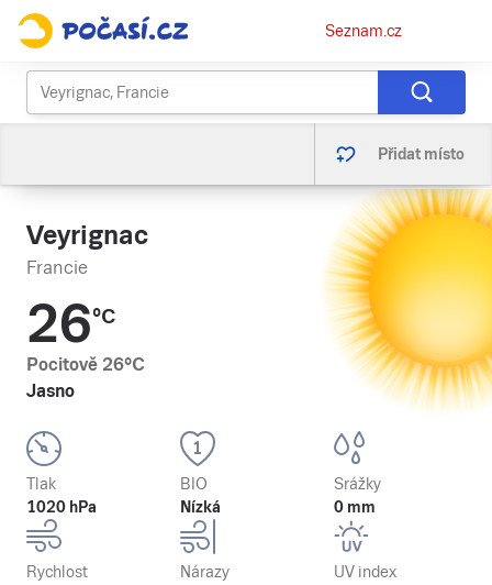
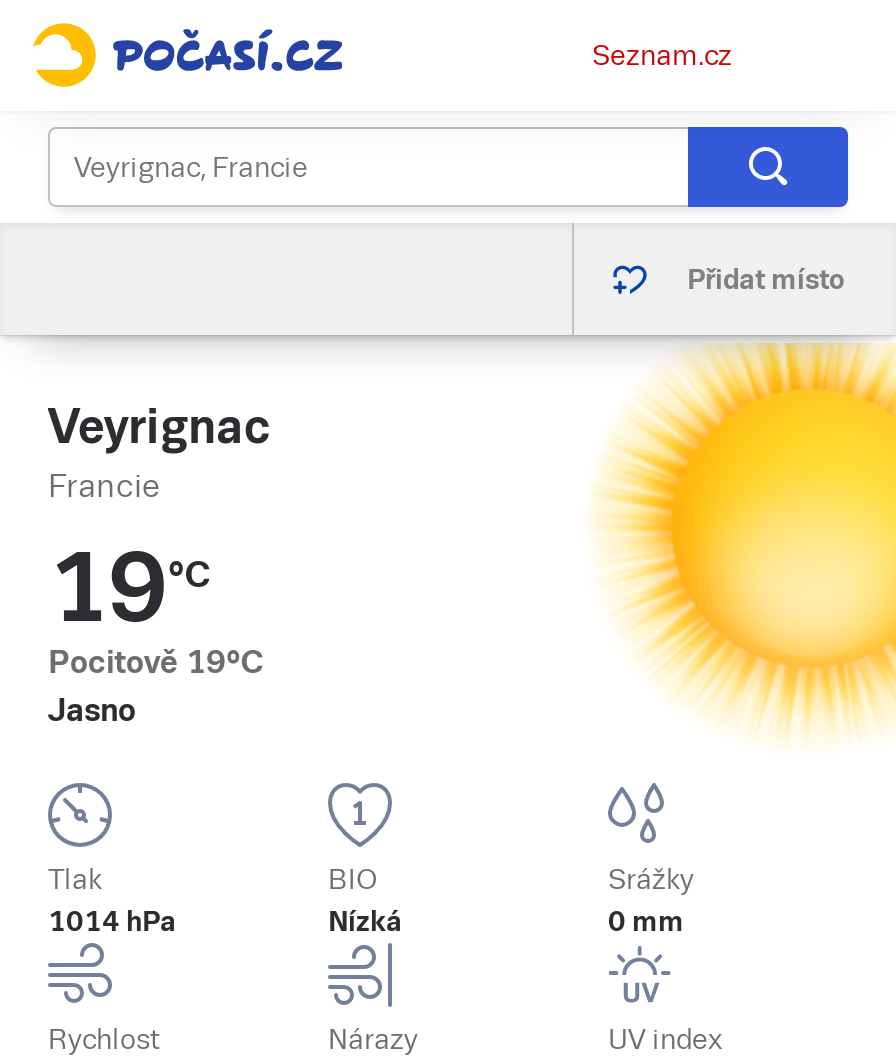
[26,294,115,354] 26°C -> [48,533,210,643] 19°C
[26,354,145,375] Pocitově 26°C -> [48,643,264,681] Pocitově 19°C
[26,498,97,516] 1020 hPa -> [48,905,176,937] 1014 hPa

